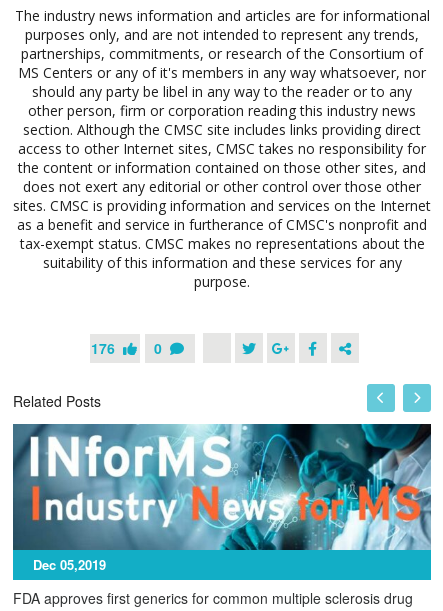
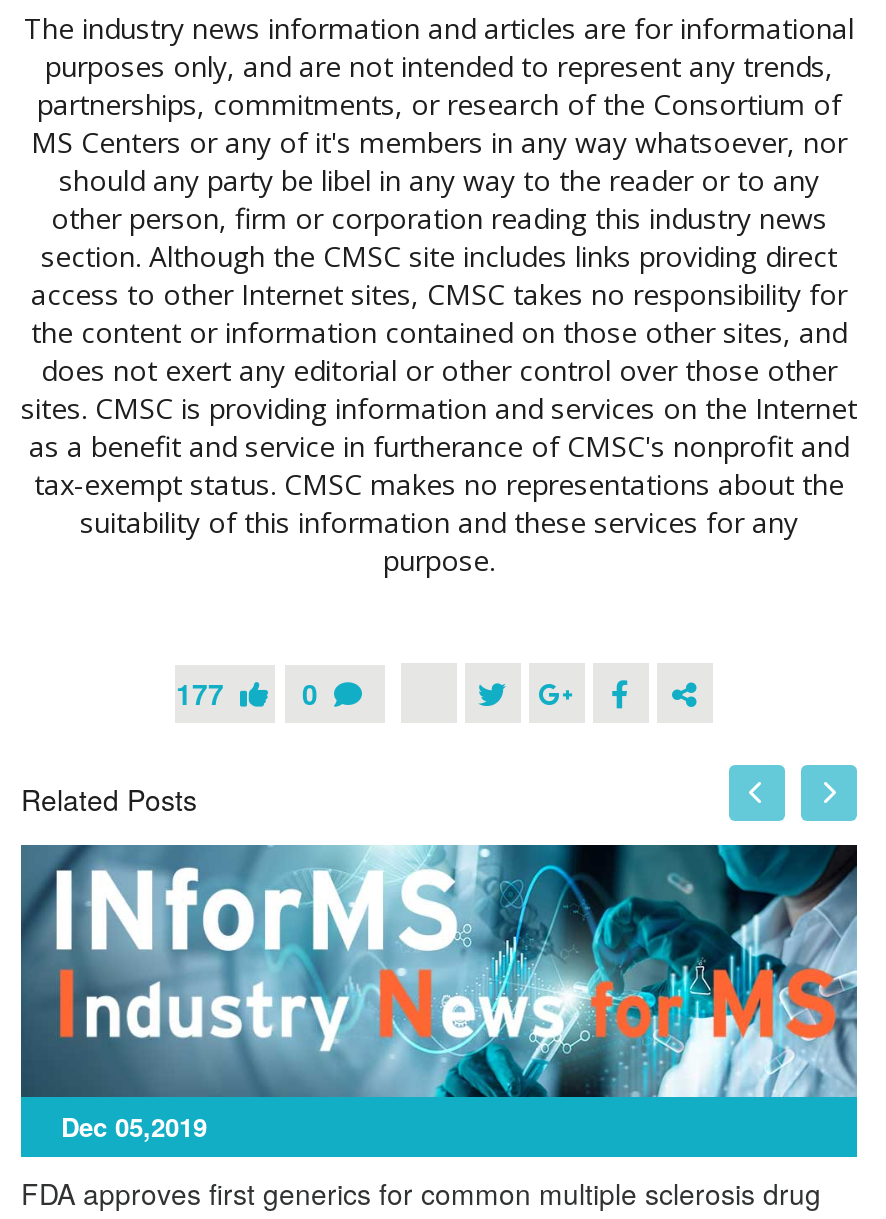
[90,338,161,358] 176 0 -> [176,673,318,713] 177 0

